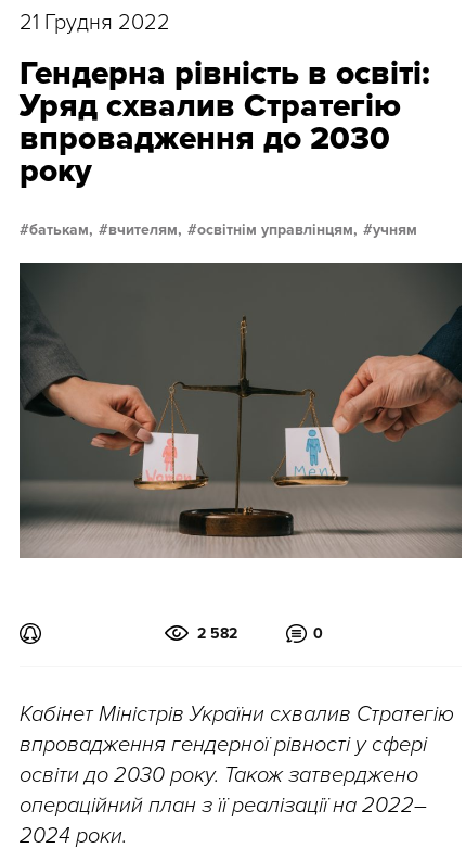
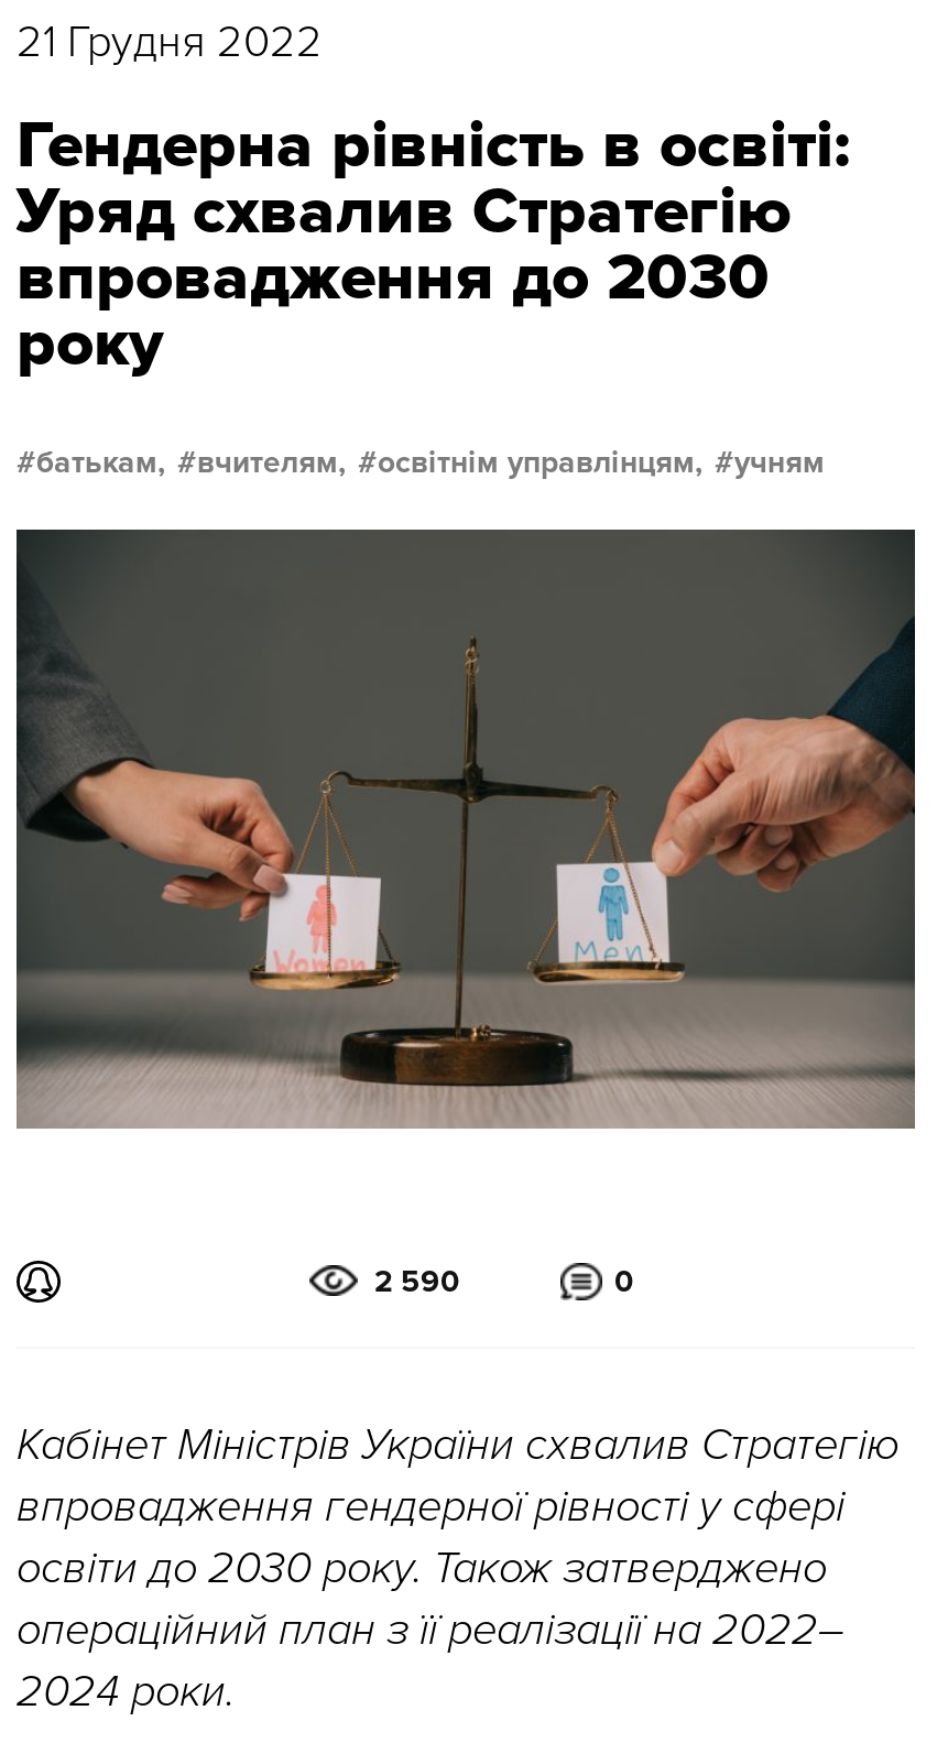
[197,624,237,642] 2 582 -> [374,1262,460,1300] 2 590

